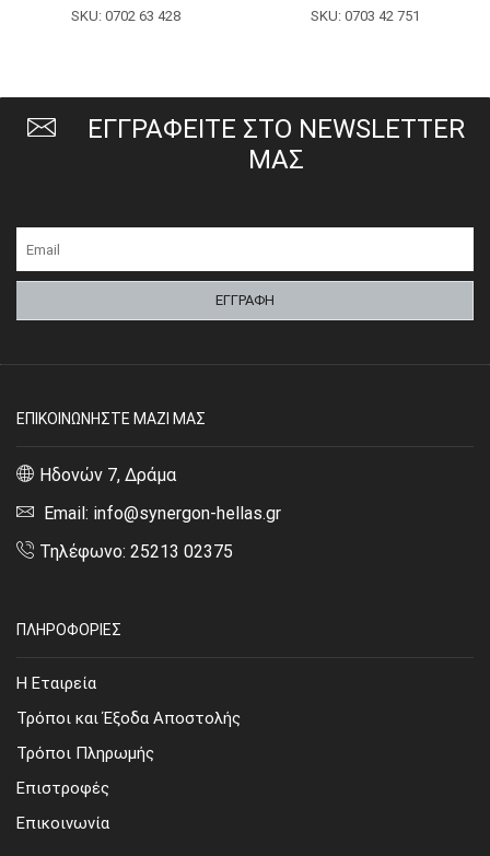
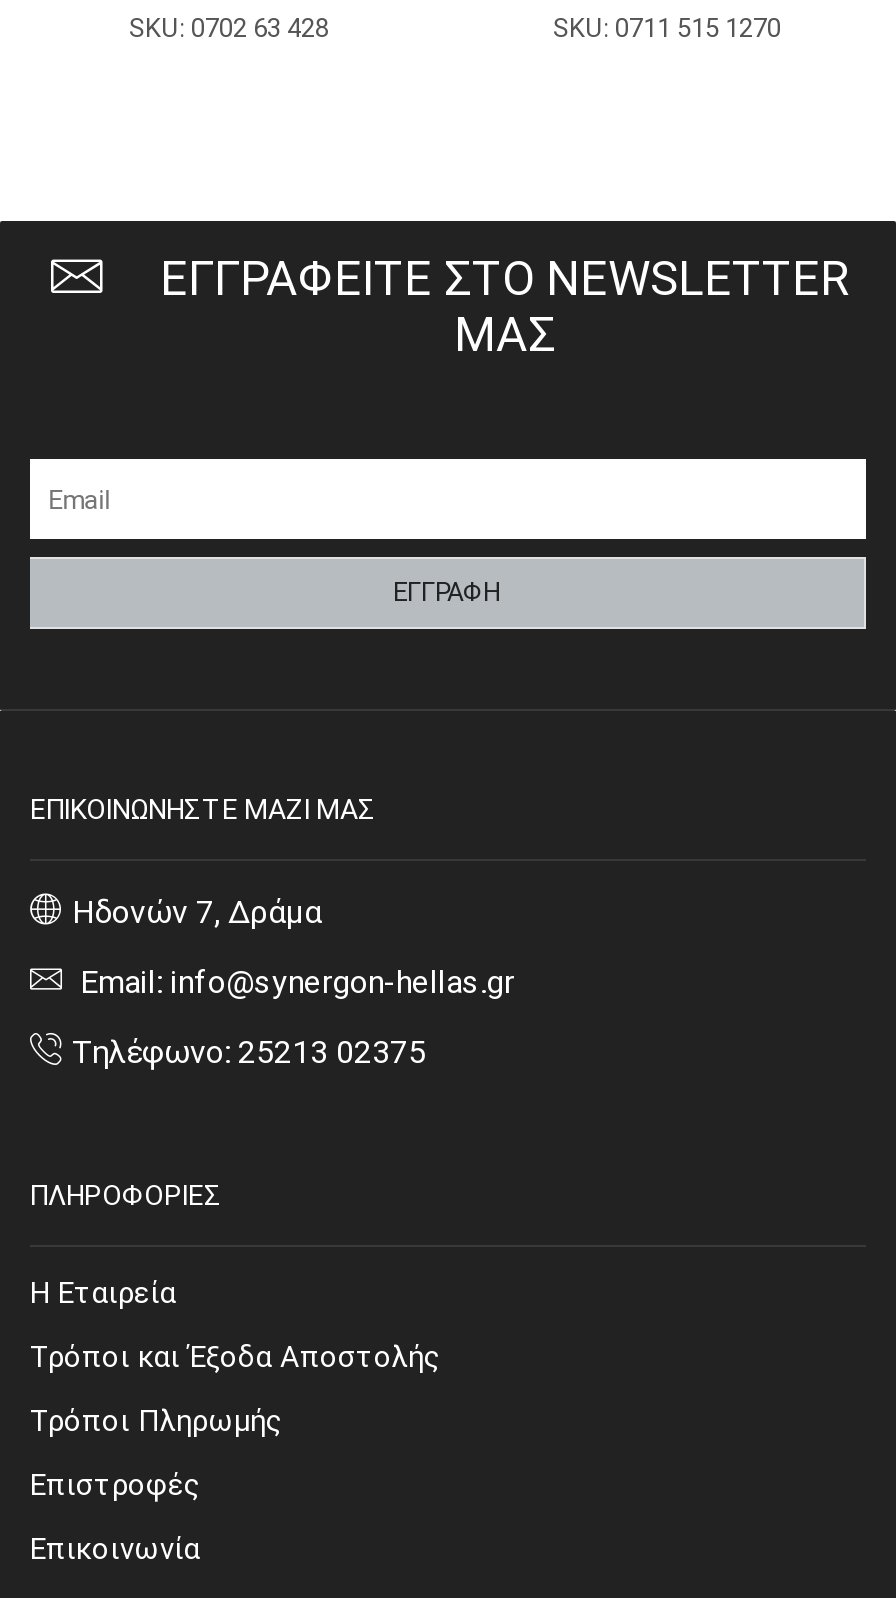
[310,8,419,24] SKU: 0703 42 751 -> [553,13,781,43] SKU: 0711 515 1270

